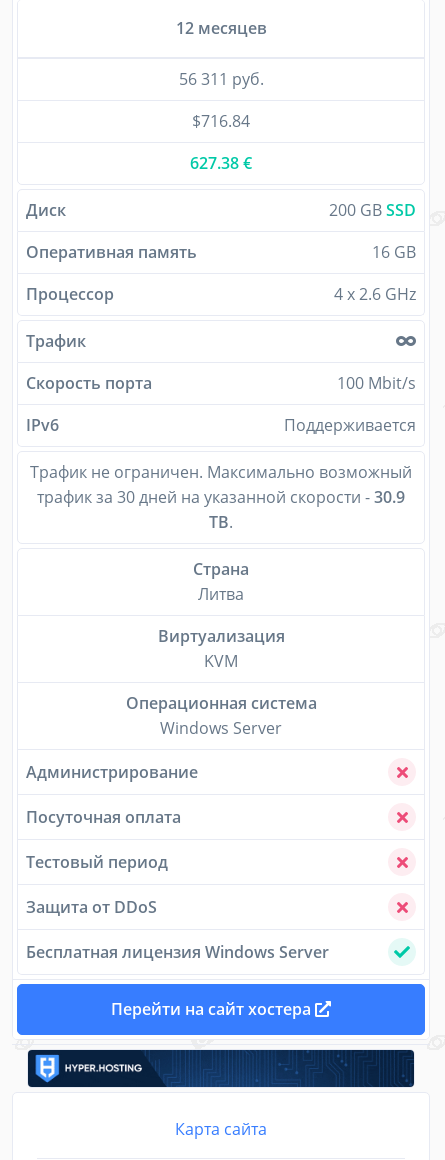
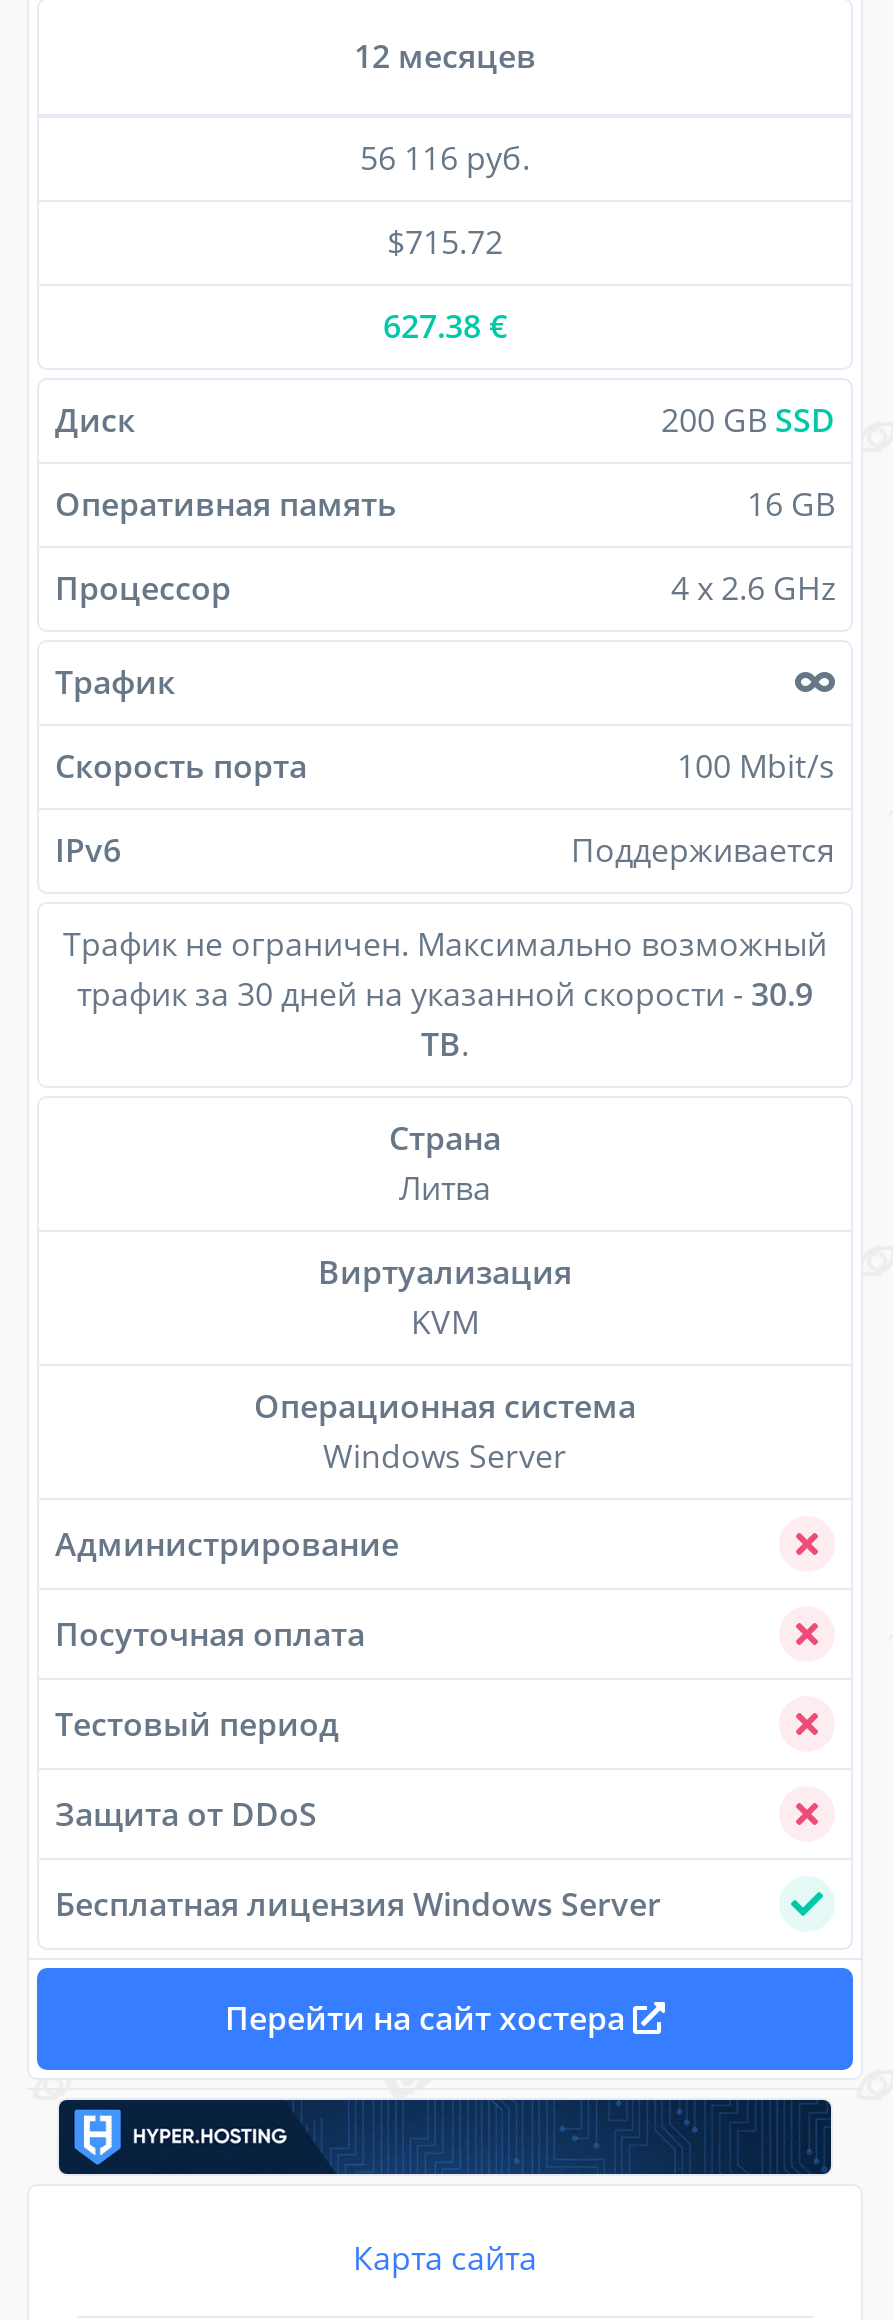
[178,68,263,90] 56 311 руб. -> [360,136,530,180] 56 116 руб.
[192,110,250,132] $716.84 -> [387,220,503,264] $715.72

